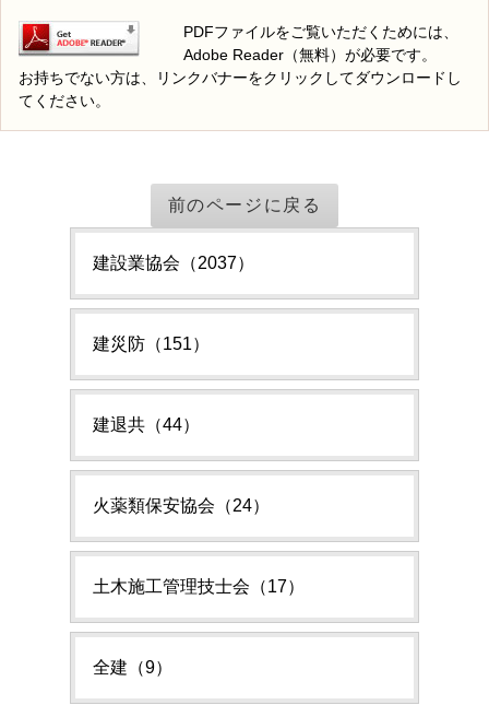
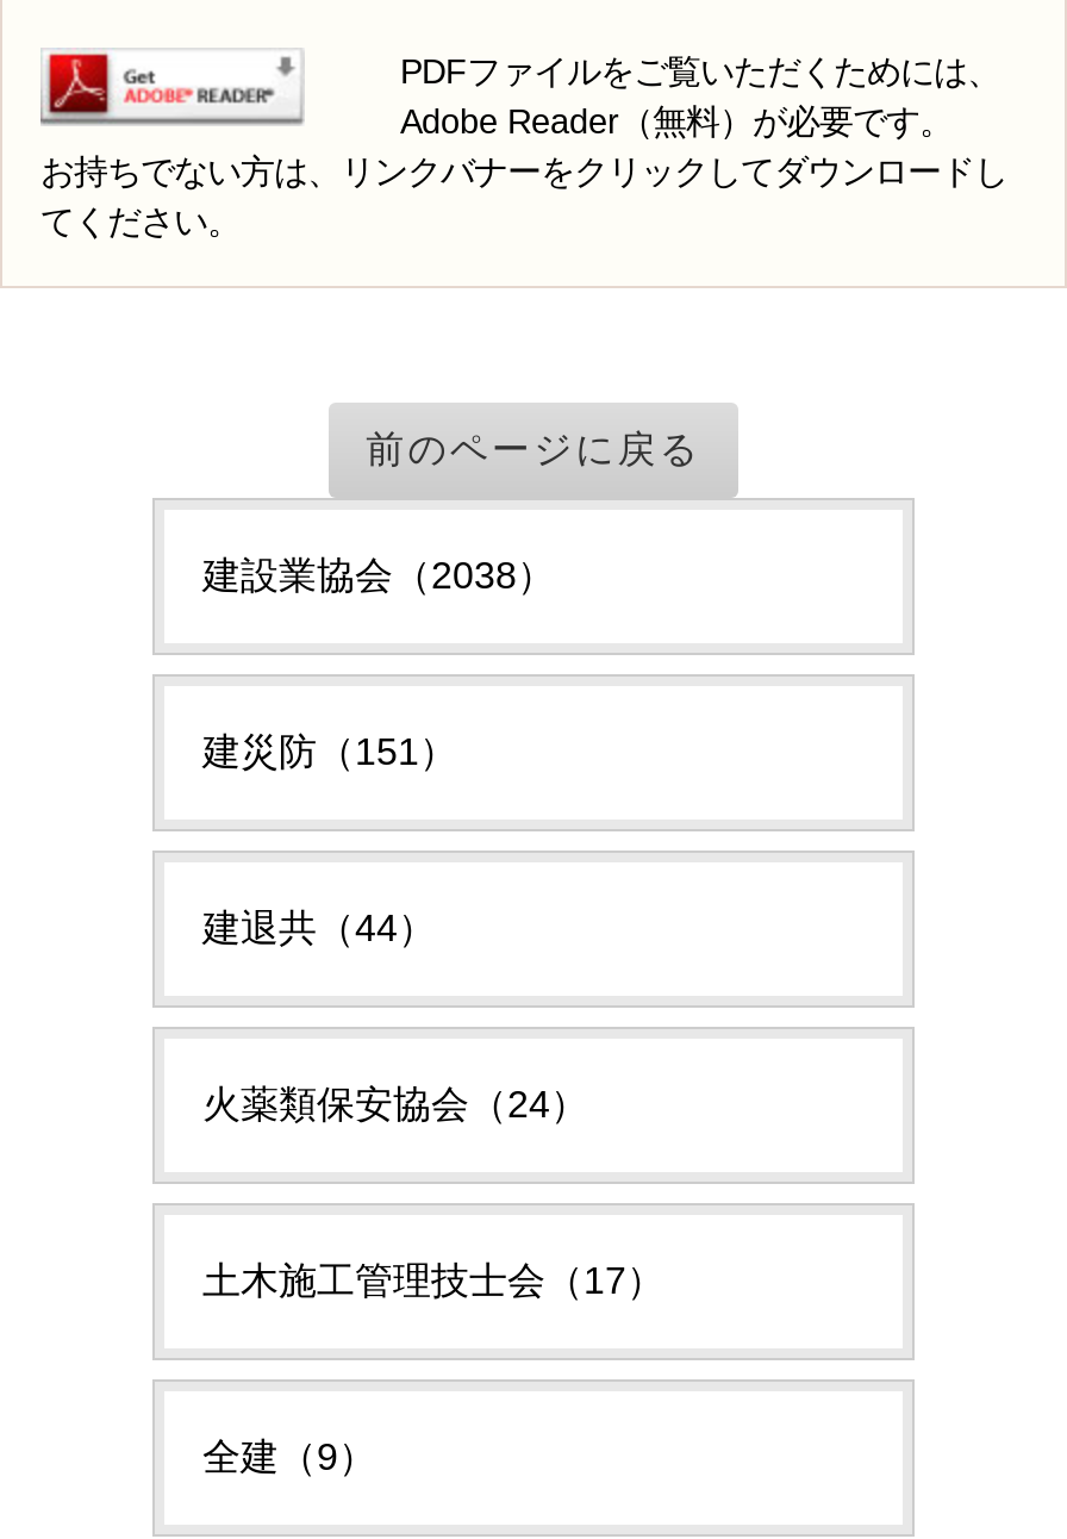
[93,253,254,272] 建設業協会（2037） -> [202,555,555,595] 建設業協会（2038）

